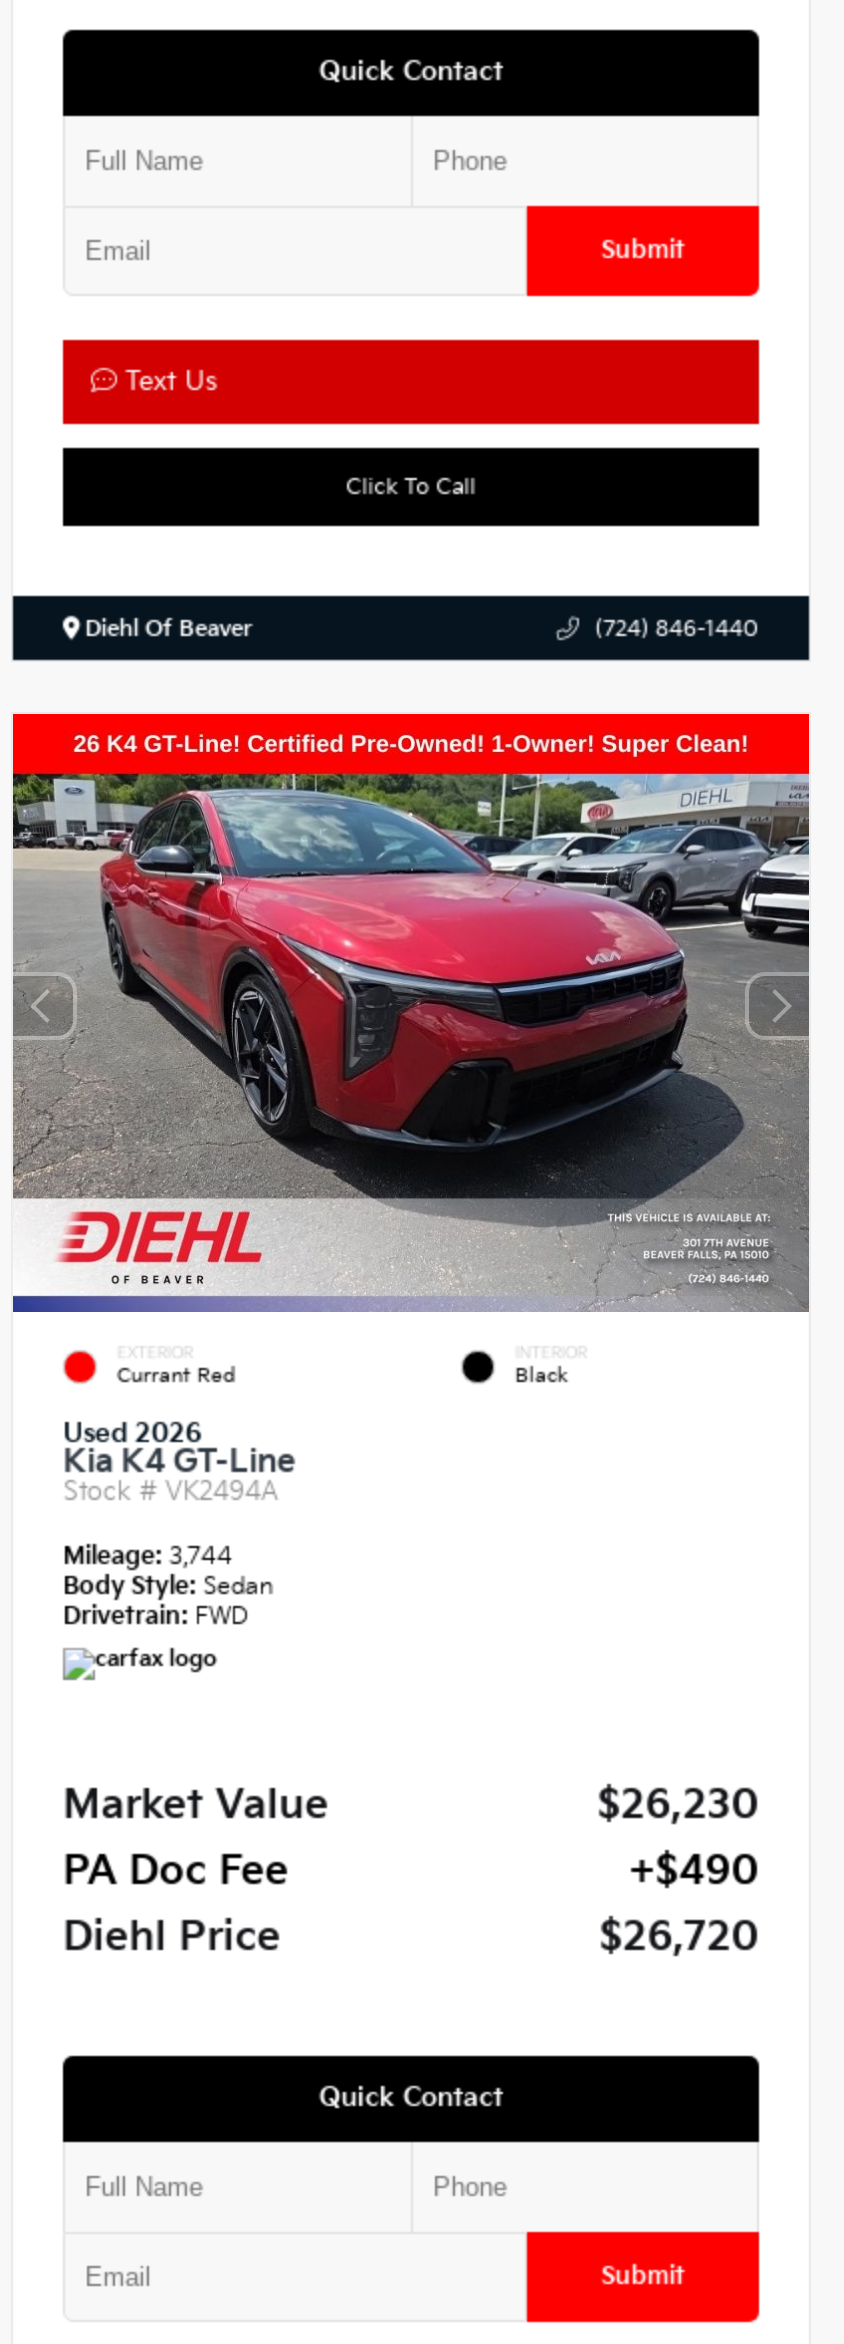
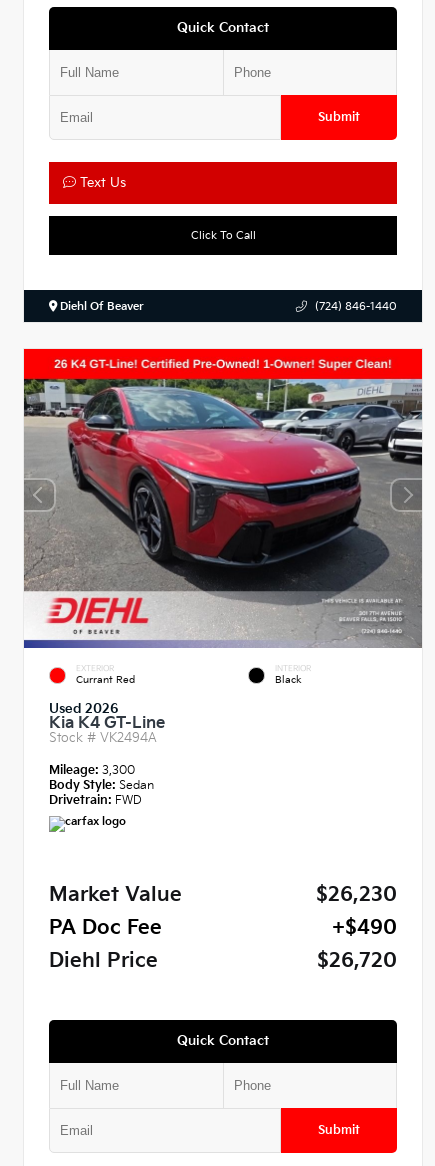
[63,1541,233,1571] Mileage: 3,744 -> [49,762,135,777] Mileage: 3,300

